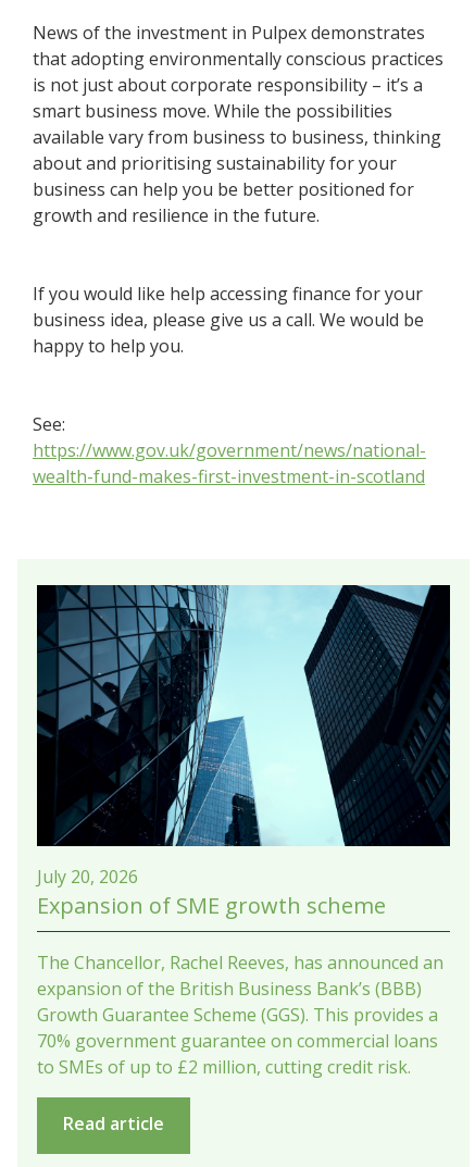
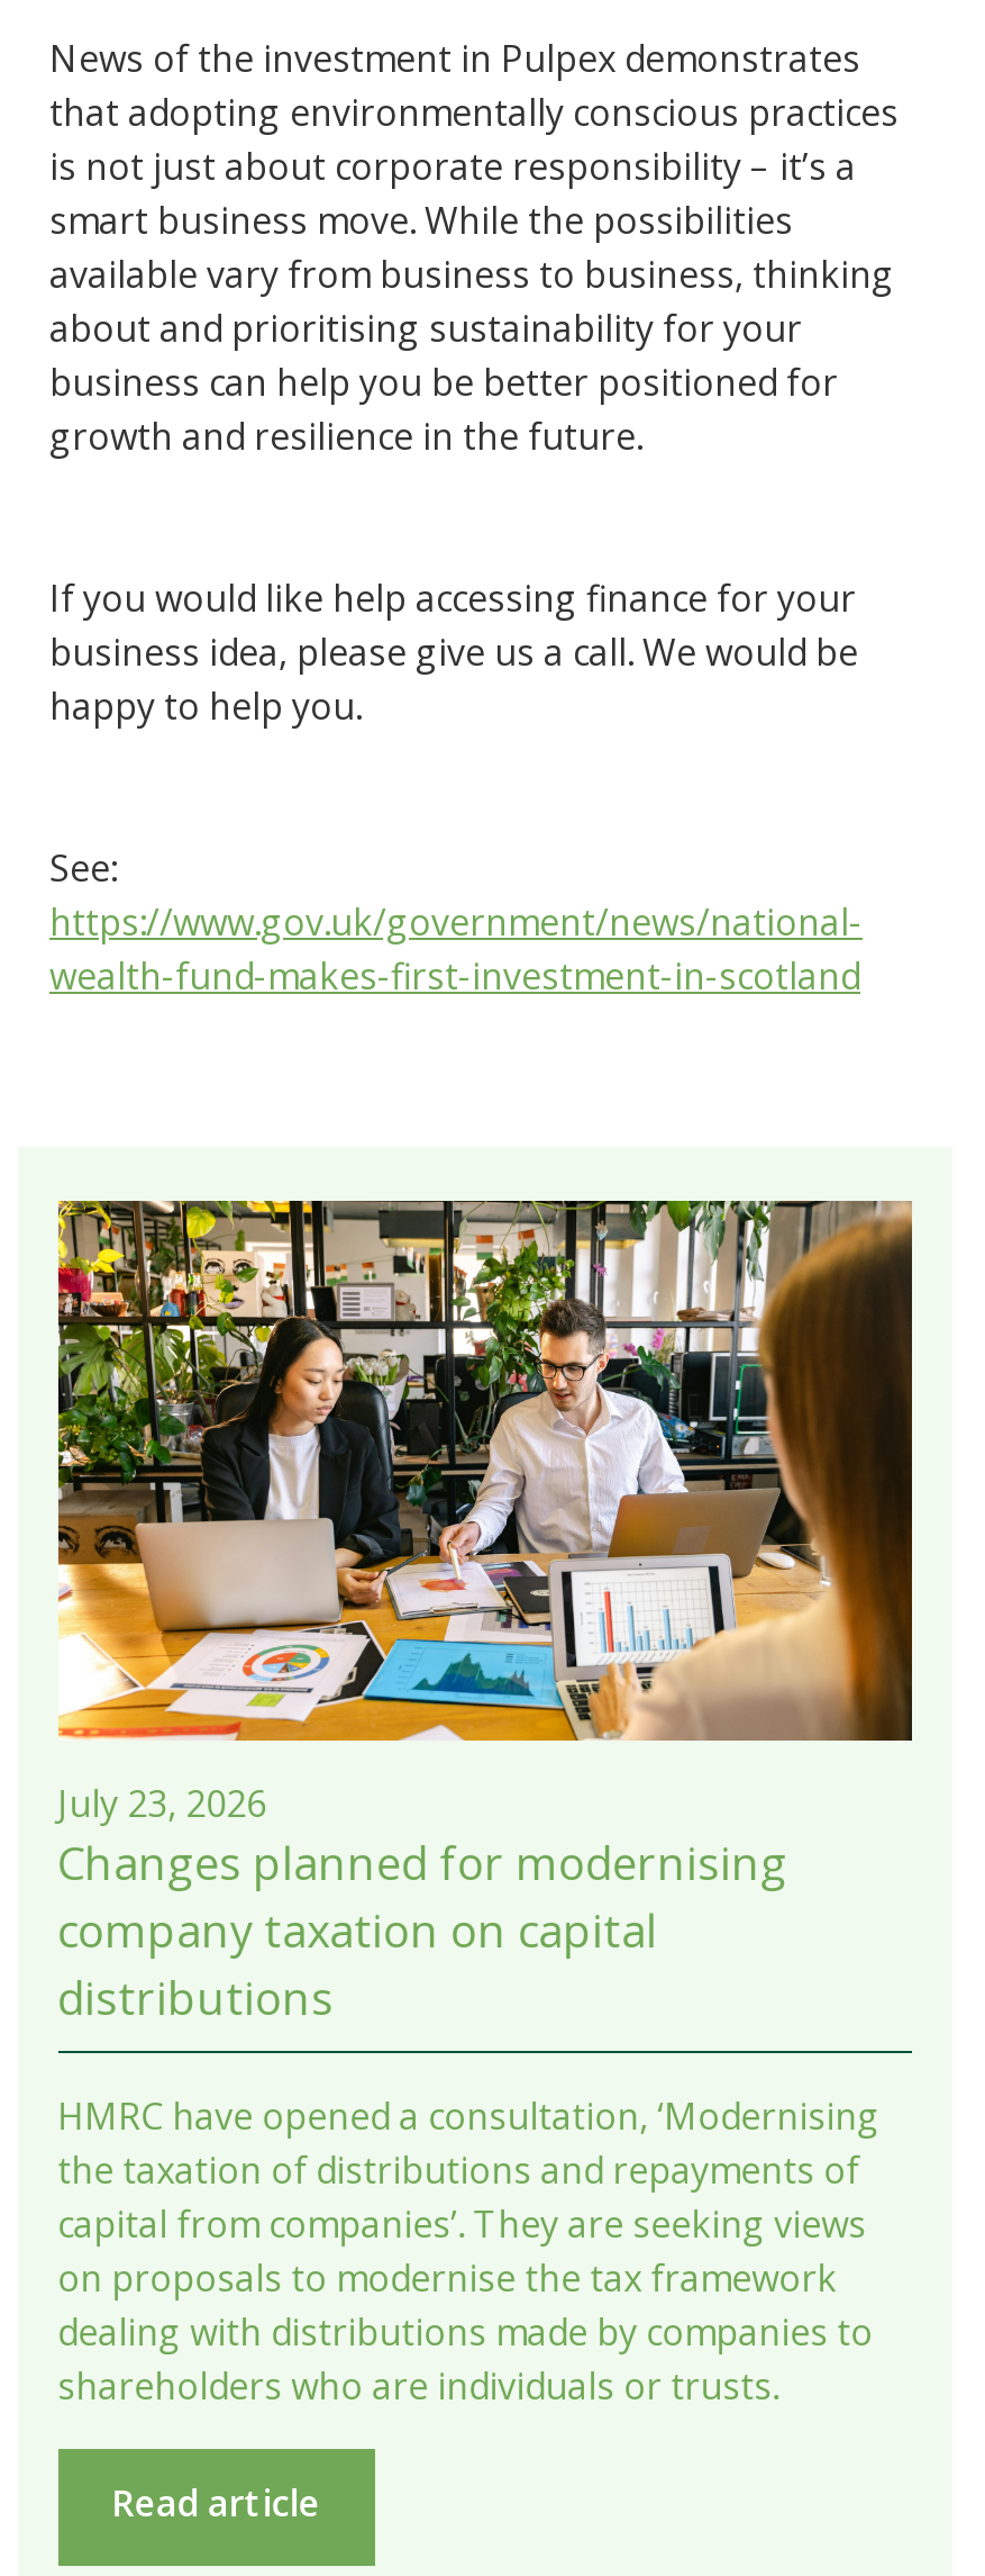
[36,584,450,920] [image] | July 20, 2026 | Expansion of SME growth scheme -> [56,1199,914,2028] [image] | July 23, 2026 | Changes planned for modernising | company taxation on capital | distributions
[37,950,443,1079] The Chancellor, Rachel Reeves, has announced an | expansion of the British Business Bank’s (BBB) | Growth Guarantee Scheme (GGS). This provides a | 70% government guarantee on commercial loans | to SMEs of up to £2 million, cutting credit risk. -> [58,2091,880,2410] HMRC have opened a consultation, ‘Modernising | the taxation of distributions and repayments of | capital from companies’. They are seeking views | on proposals to modernise the tax framework | dealing with distributions made by companies to | shareholders who are individuals or trusts.

